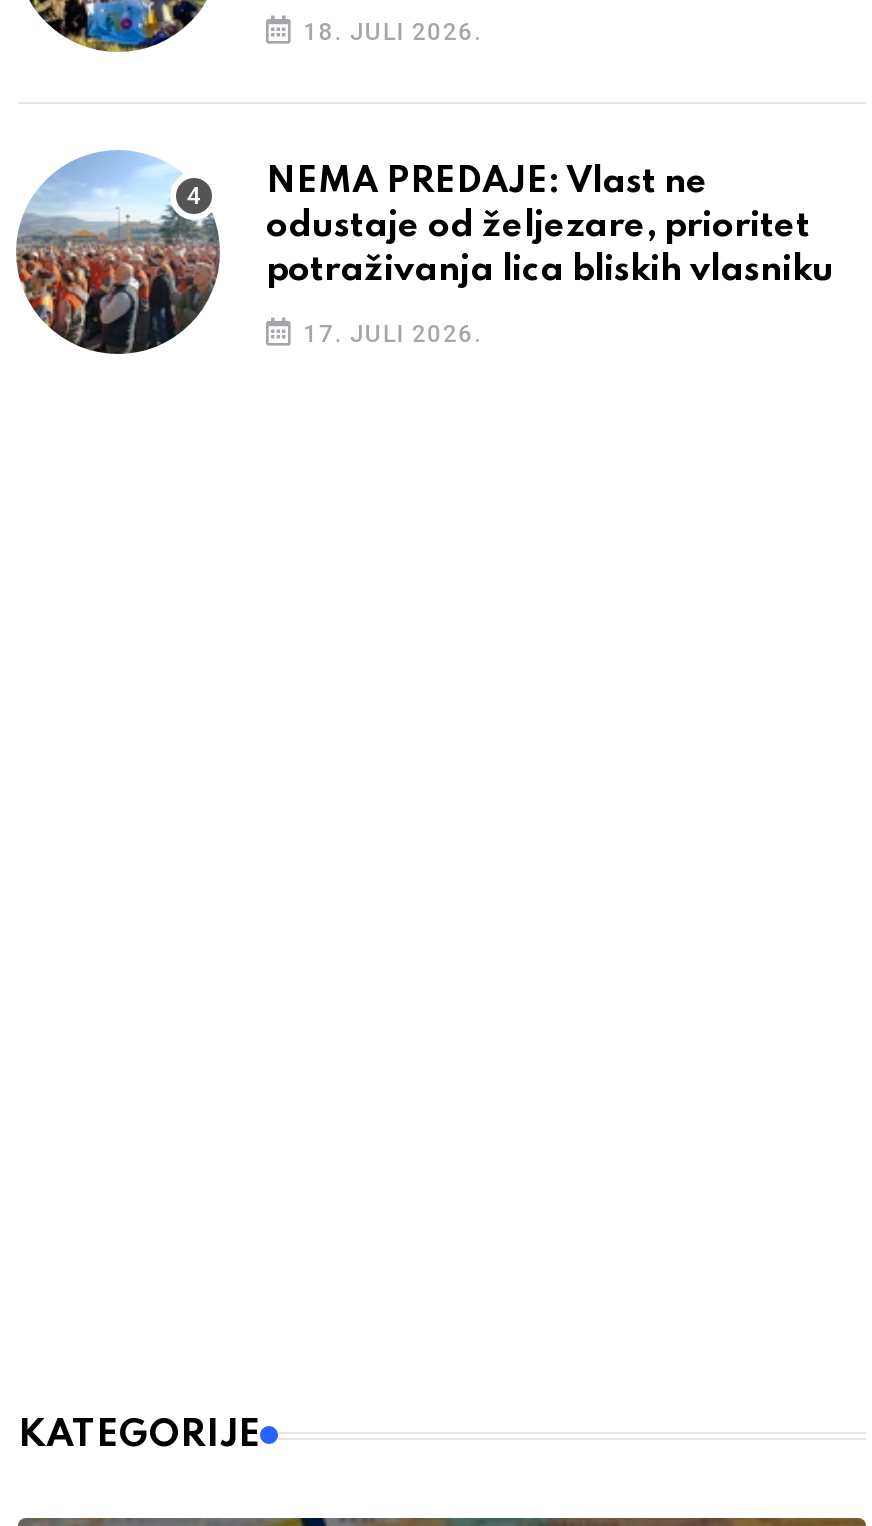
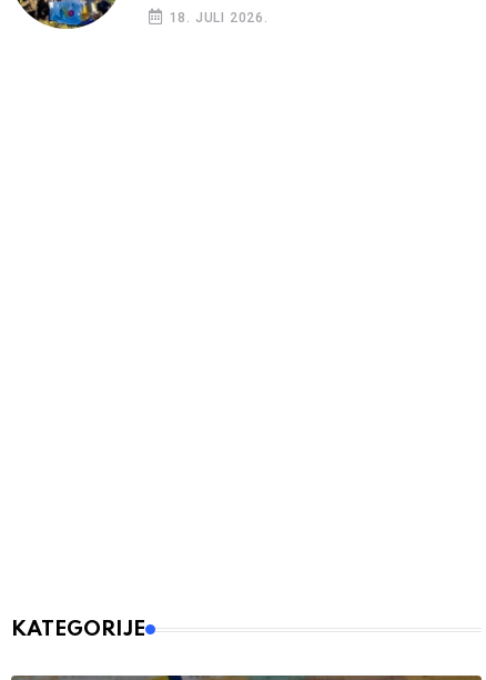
[14,148,834,356] [image] | NEMA PREDAJE: Vlast ne | odustaje od željezare, prioritet | potraživanja lica bliskih vlasniku | 17. JULI 2026. -> none

